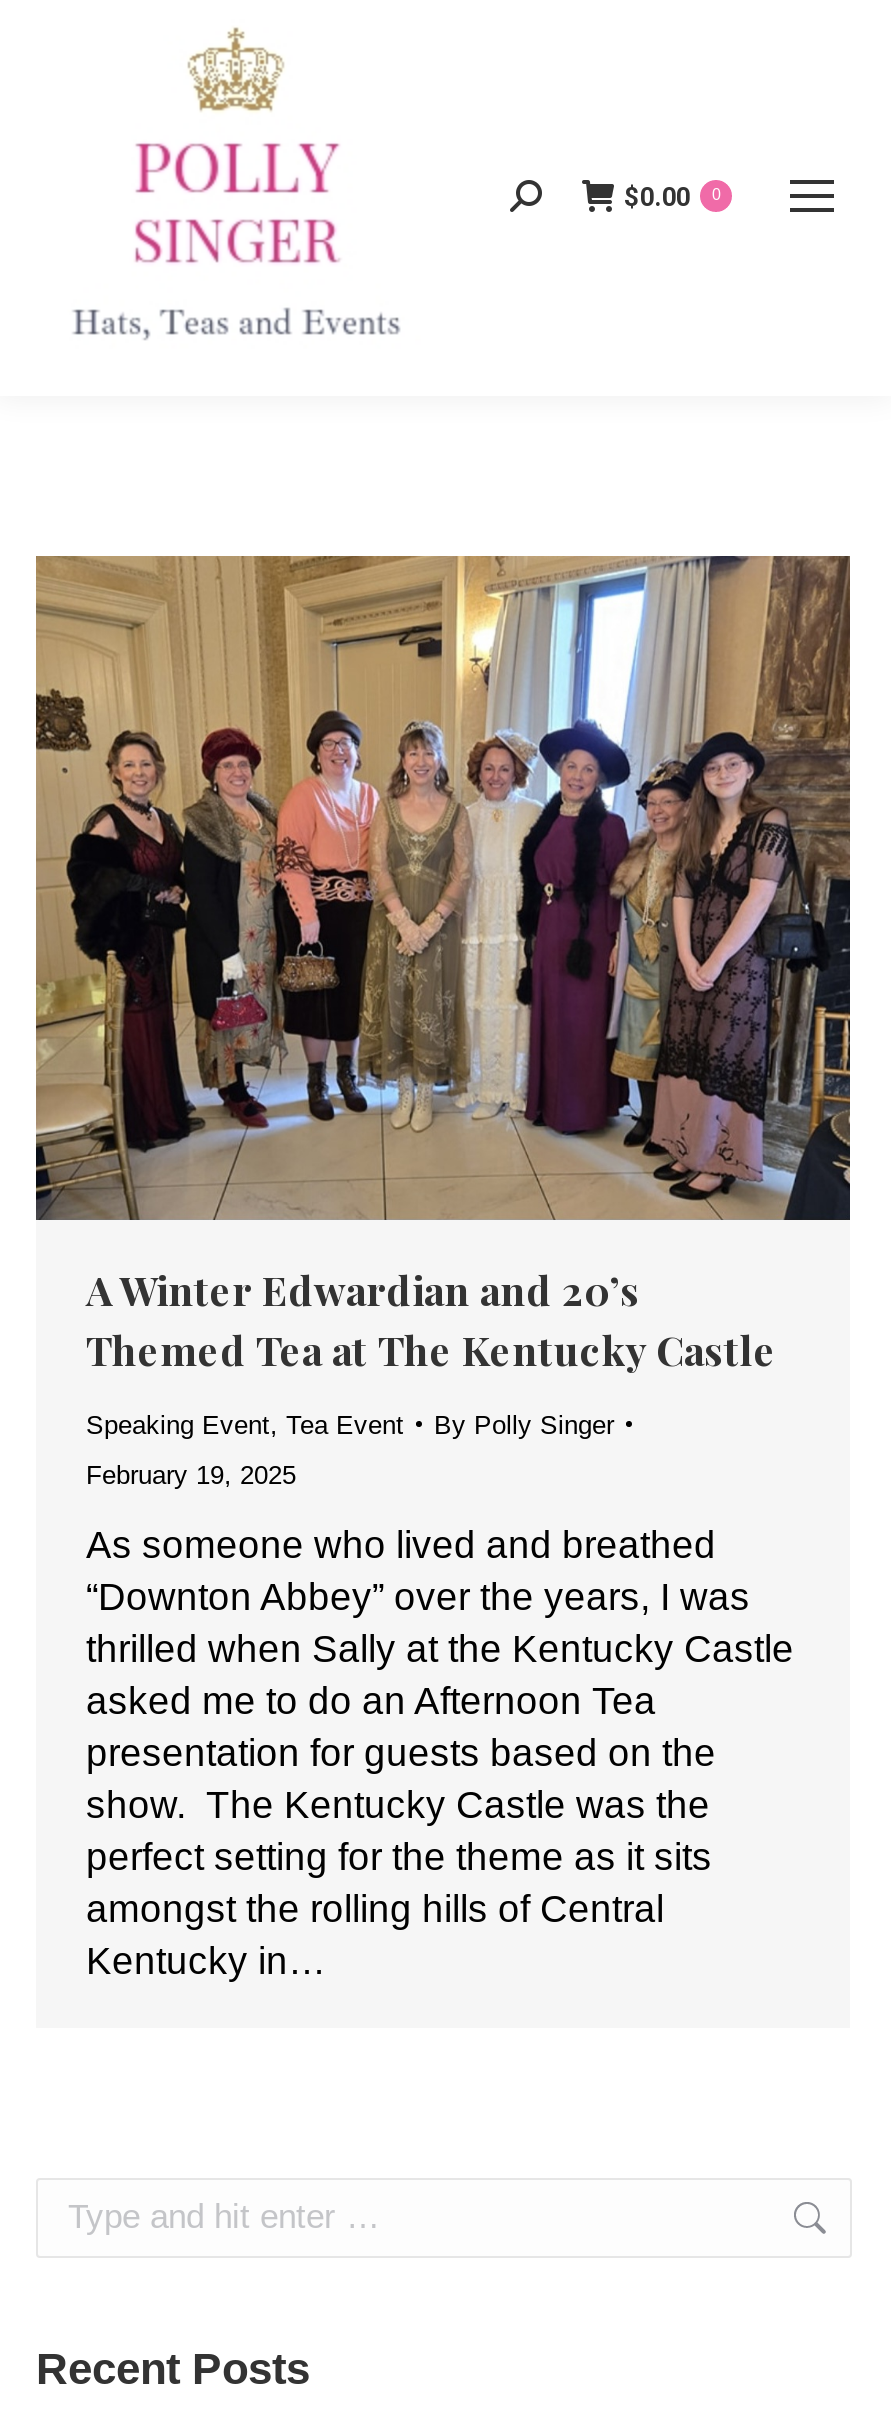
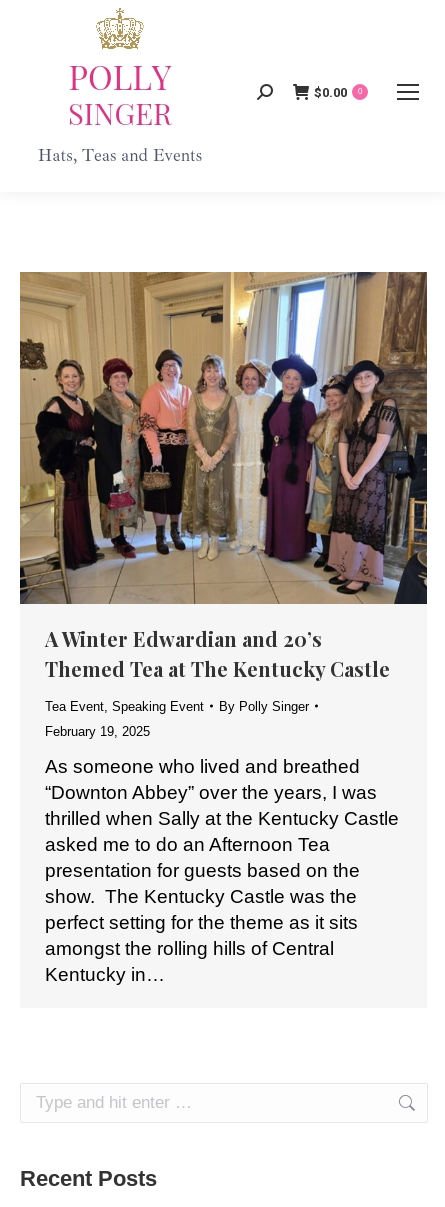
[86,1410,404,1440] Speaking Event, Tea Event -> [45,699,204,714] Tea Event, Speaking Event

